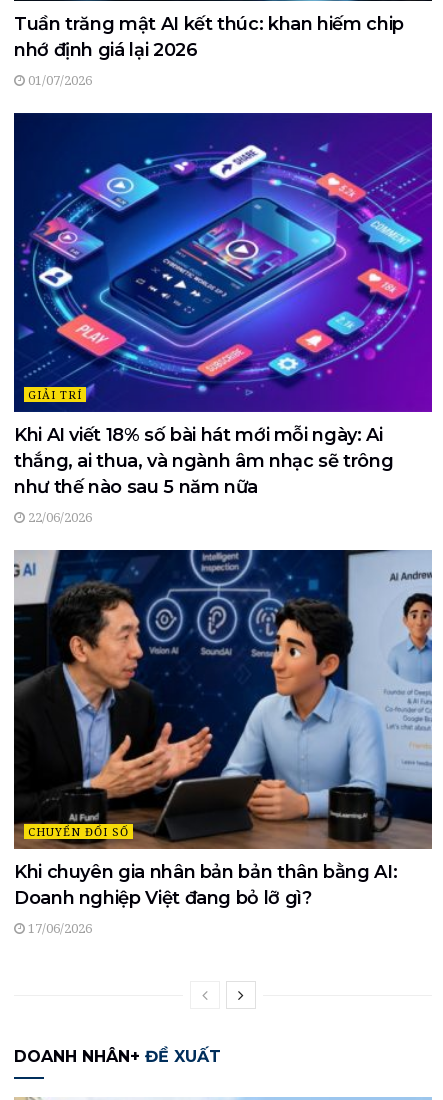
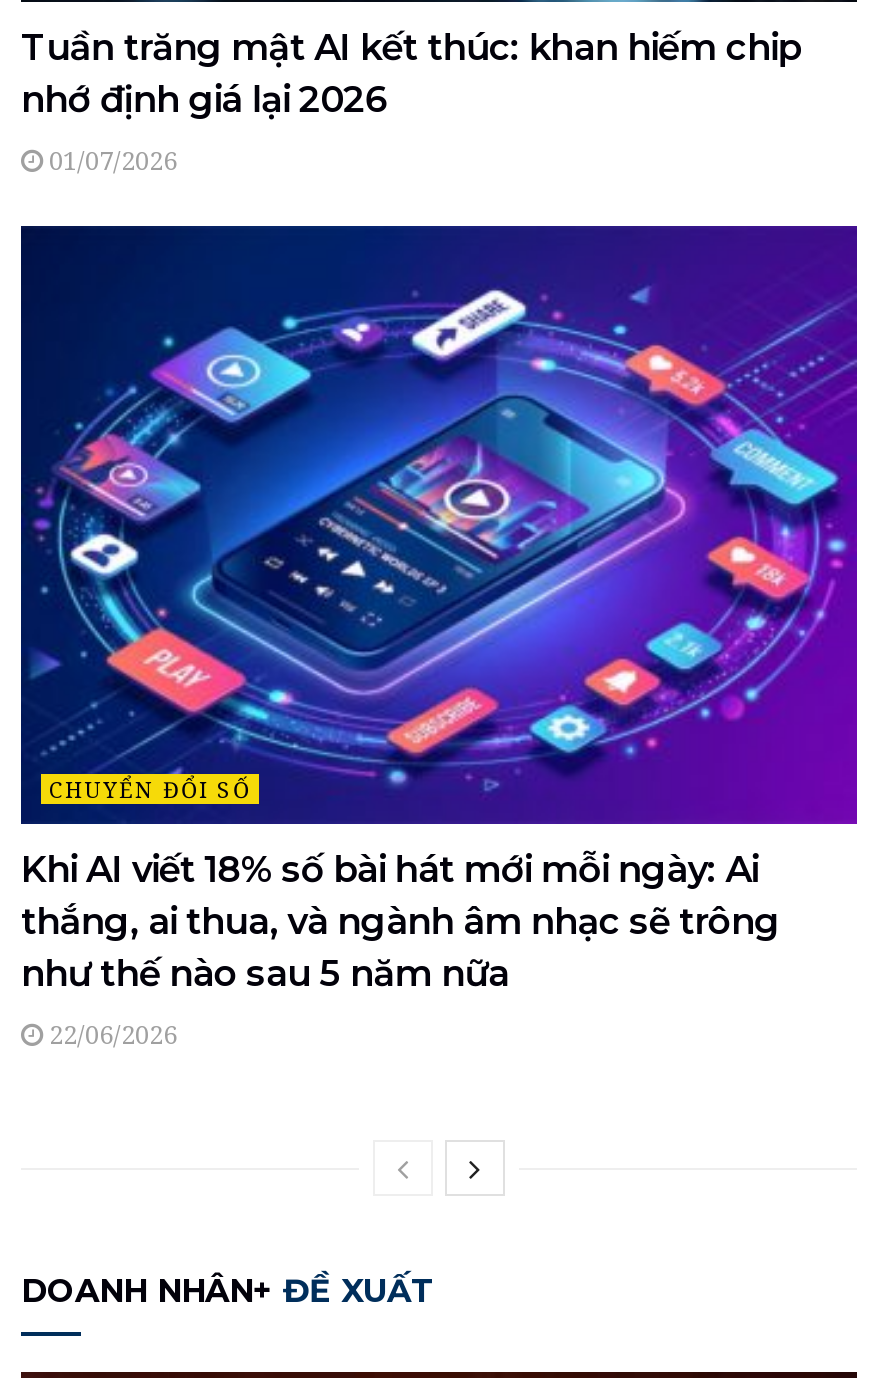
[28,387,82,402] GIẢI TRÍ -> [49,774,251,804] CHUYỂN ĐỔI SỐ
[13,549,433,937] [image] | CHUYỂN ĐỔI SỐ | Khi chuyên gia nhân bản bản thân bằng AI: | Doanh nghiệp Việt đang bỏ lỡ gì? | 17/06/2026 -> none

